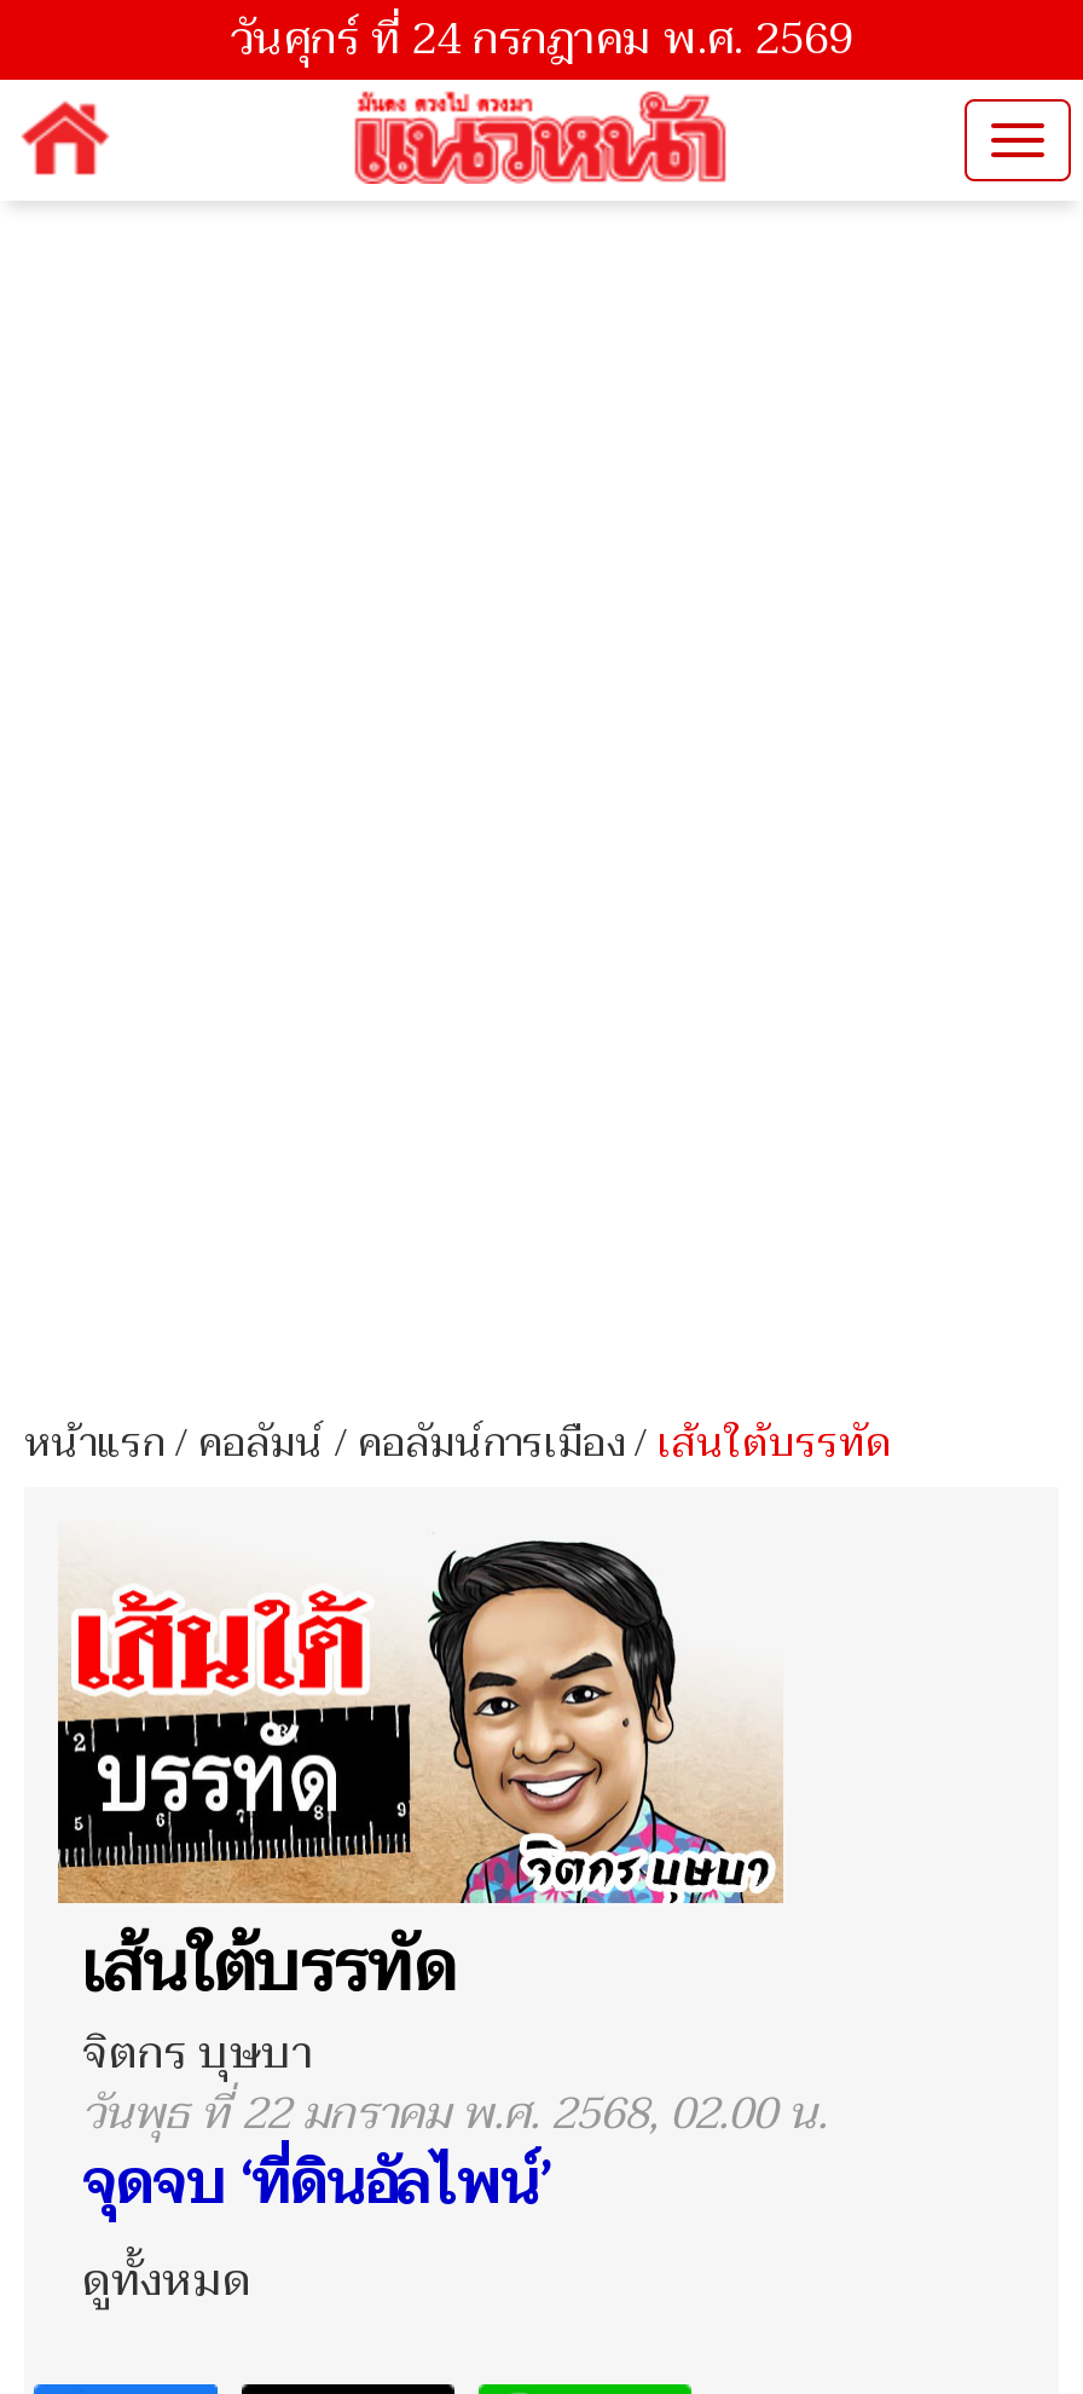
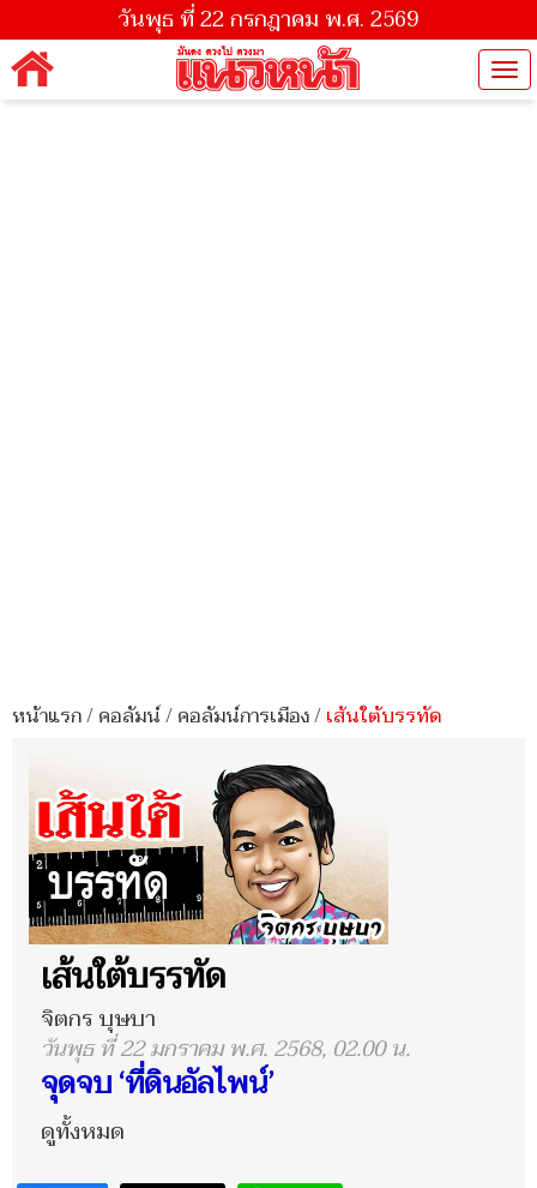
[231,2,852,77] วันศุกร์ ที่ 24 กรกฎาคม พ.ศ. 2569 -> [119,1,418,38] วันพุธ ที่ 22 กรกฎาคม พ.ศ. 2569

